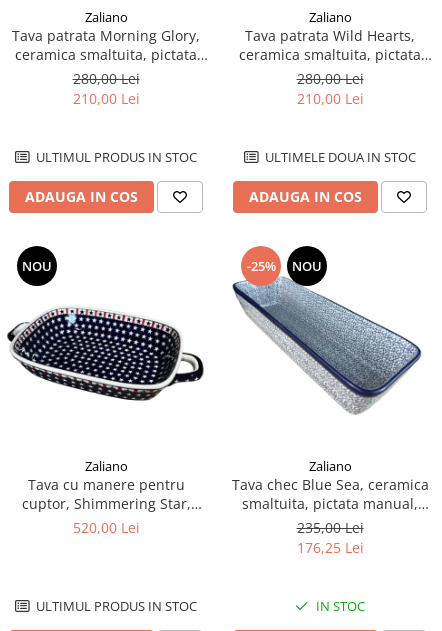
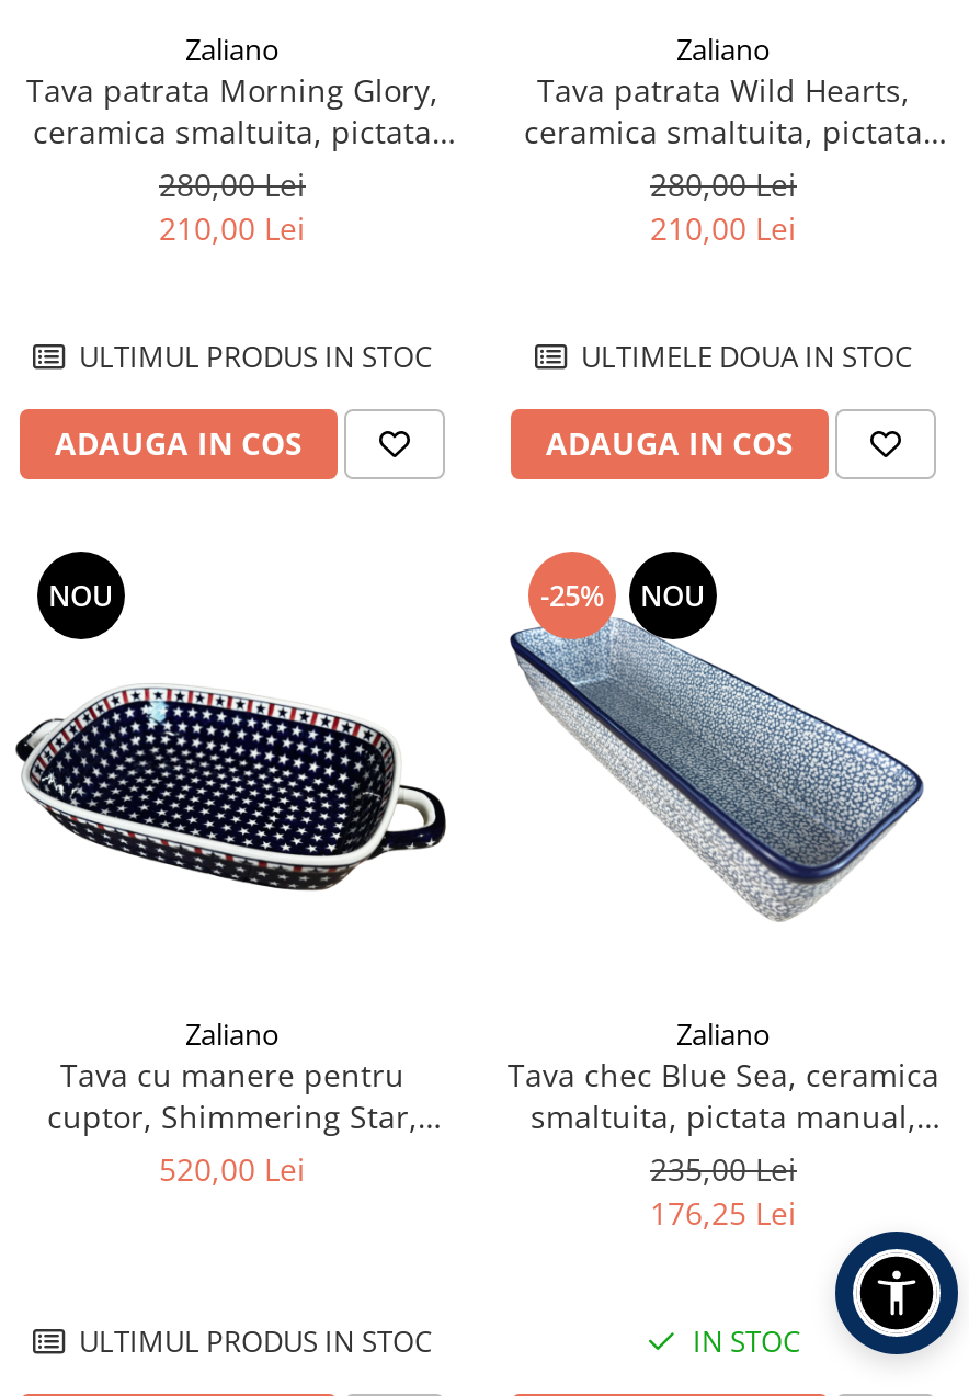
none -> [833,1229,960,1359] [image]

